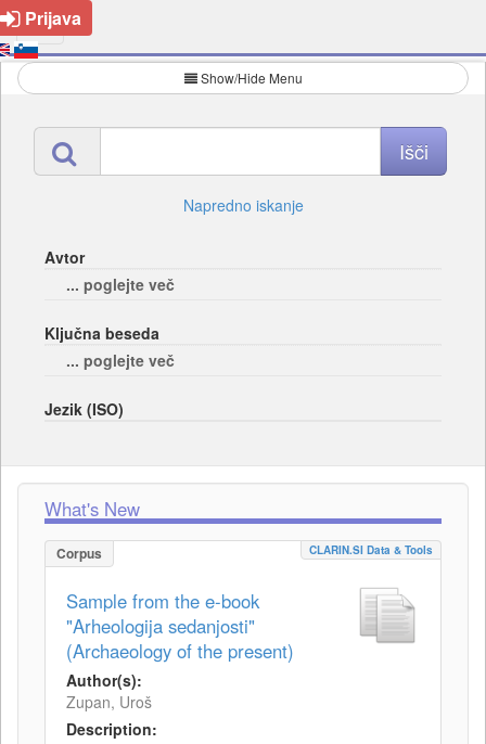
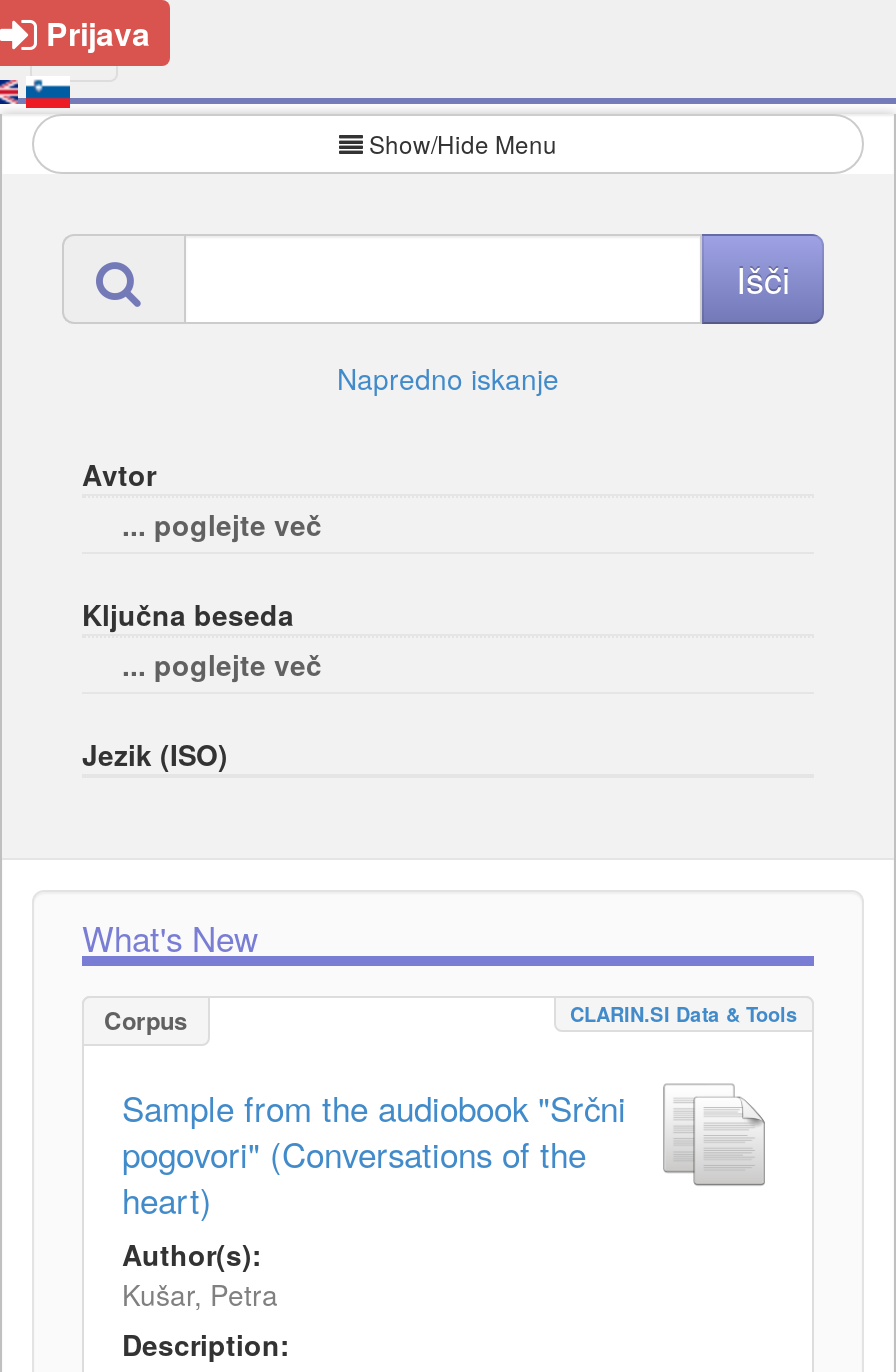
[66,588,294,664] Sample from the e-book | "Arheologija sedanjosti" | (Archaeology of the present) -> [122,1084,626,1224] Sample from the audiobook "Srčni | pogovori" (Conversations of the | heart)
[66,691,152,713] Zupan, Uroš -> [122,1274,278,1314] Kušar, Petra

